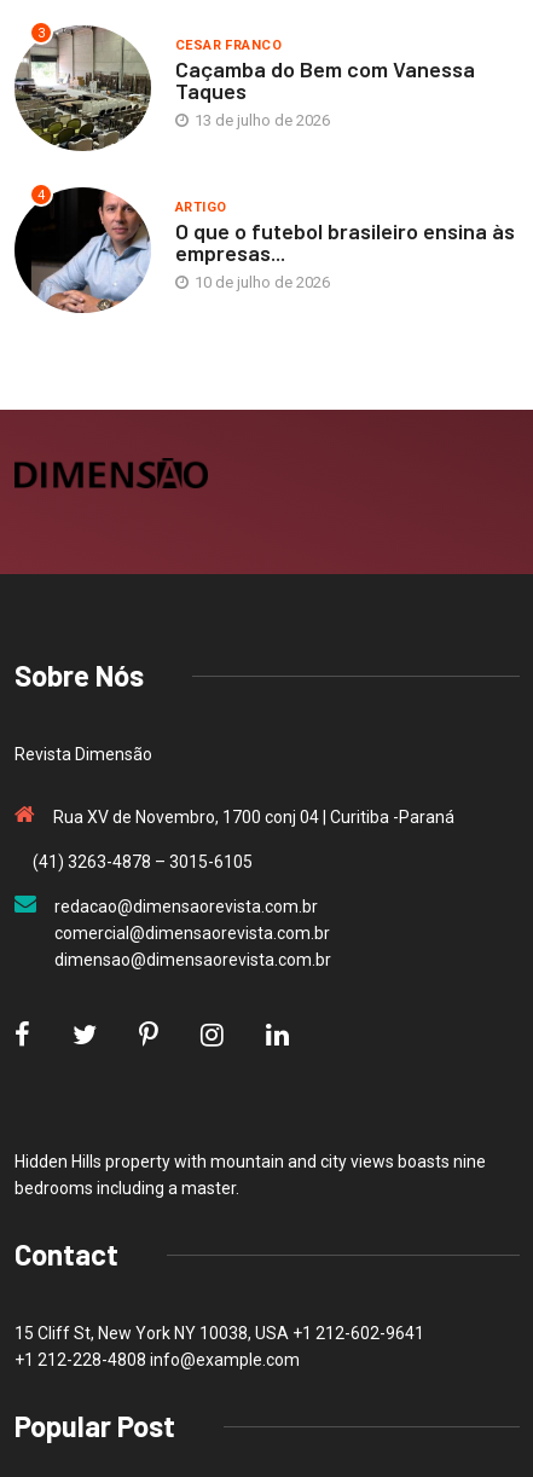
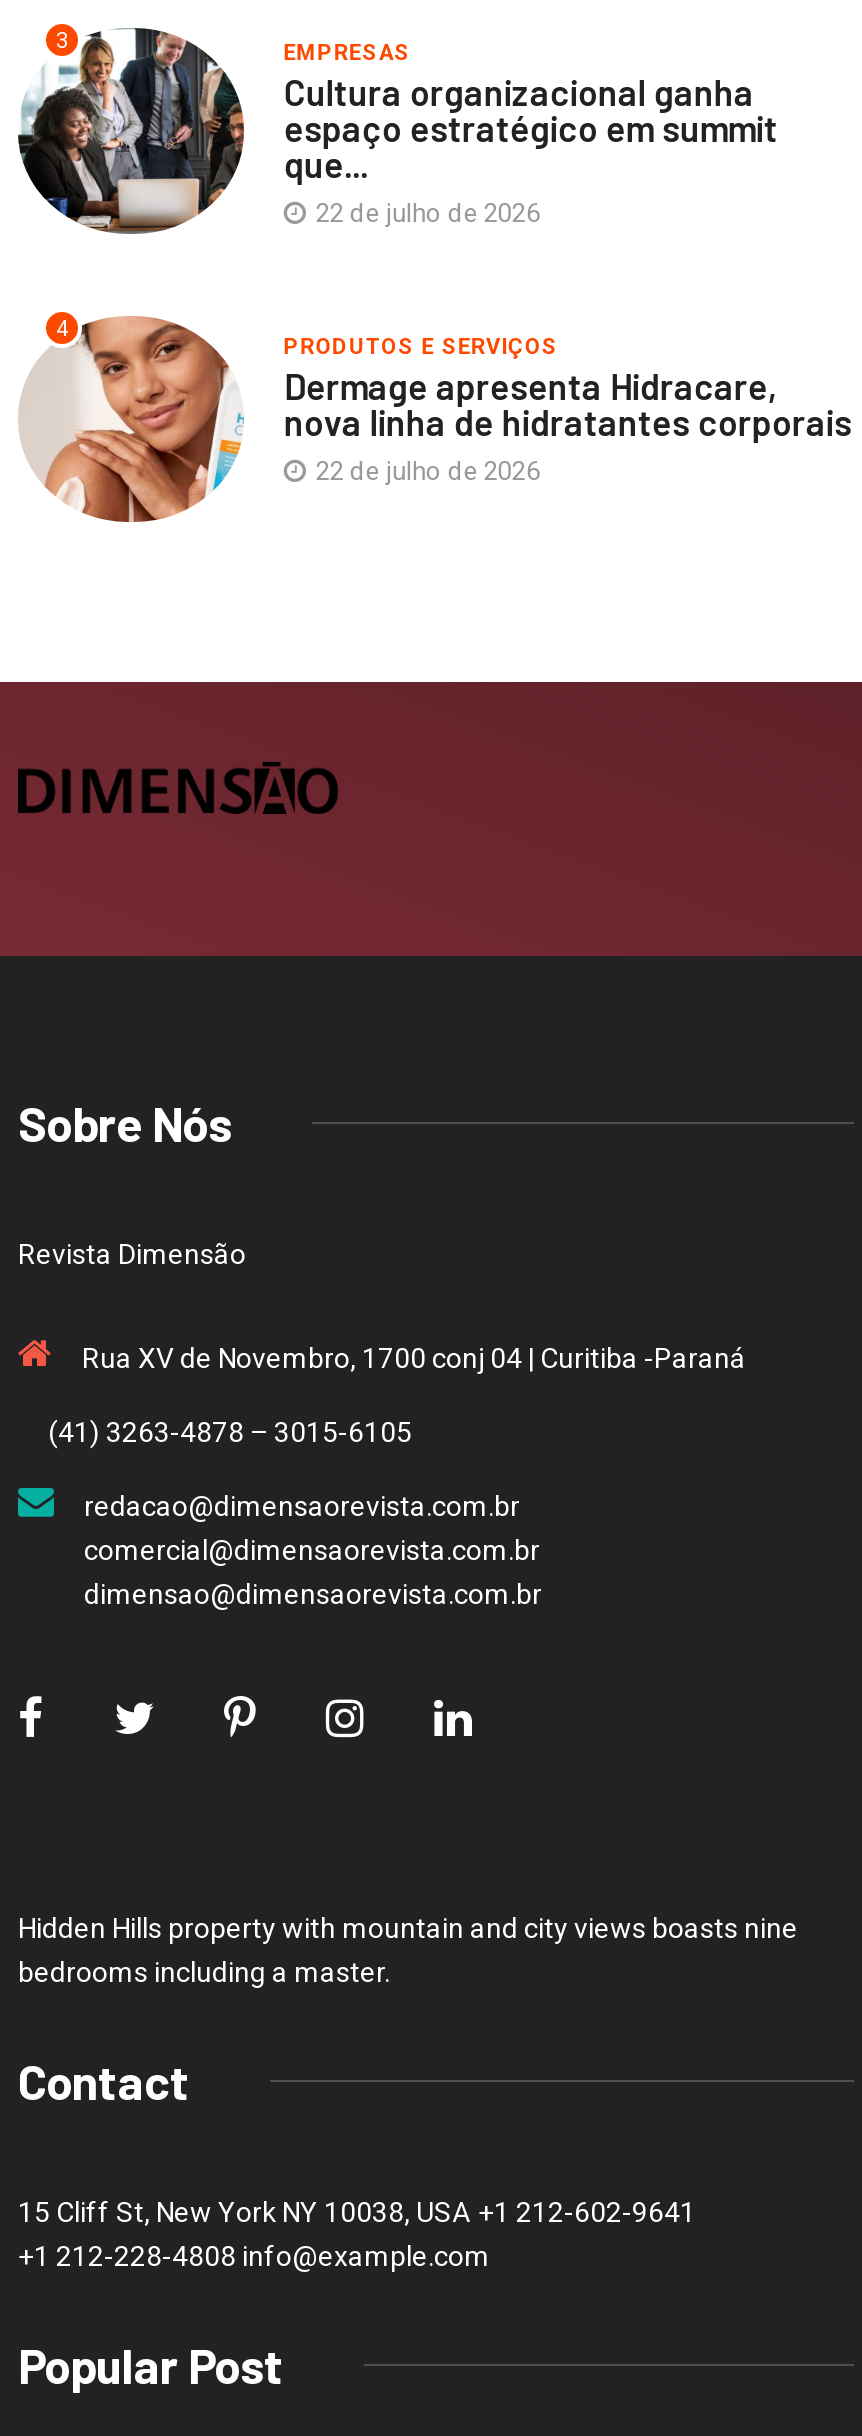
[15,25,475,149] [image] | CESAR FRANCO | Caçamba do Bem com Vanessa | Taques | 13 de julho de 2026 -> [20,28,778,232] [image] | EMPRESAS | Cultura organizacional ganha | espaço estratégico em summit | que... | 22 de julho de 2026
[13,186,515,313] [image] | ARTIGO | O que o futebol brasileiro ensina às | empresas... | 10 de julho de 2026 -> [18,314,852,522] [image] | PRODUTOS E SERVIÇOS | Dermage apresenta Hidracare, | nova linha de hidratantes corporais | 22 de julho de 2026

